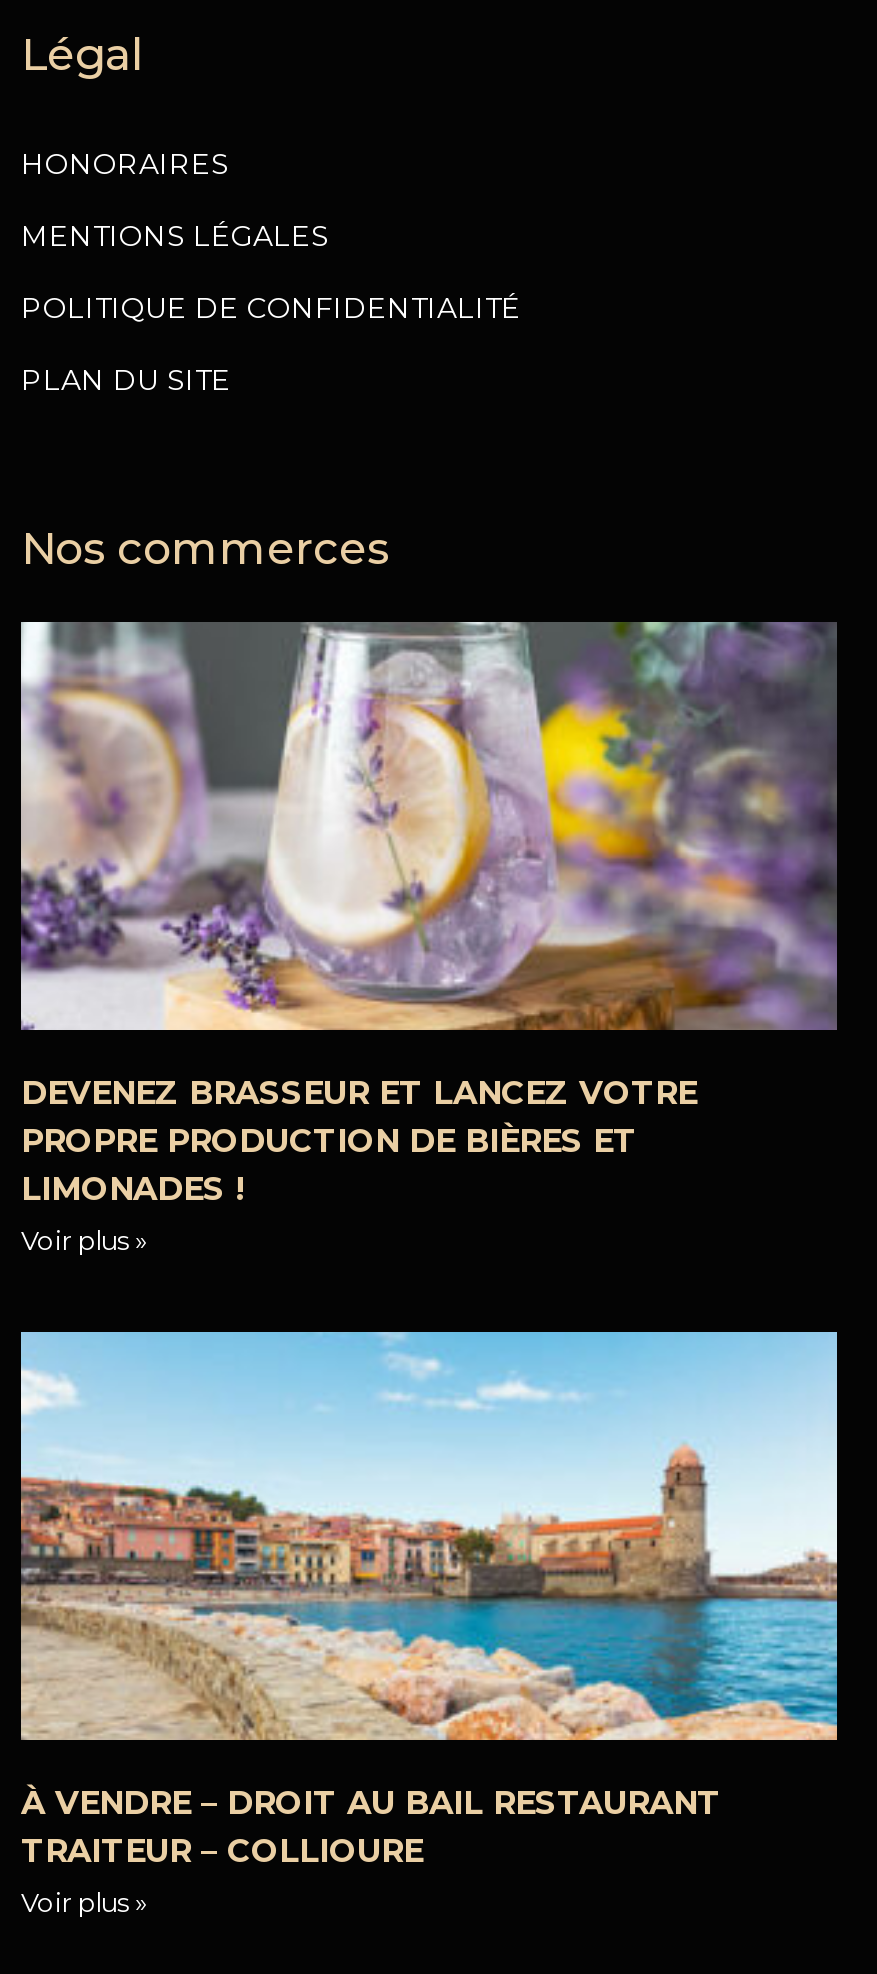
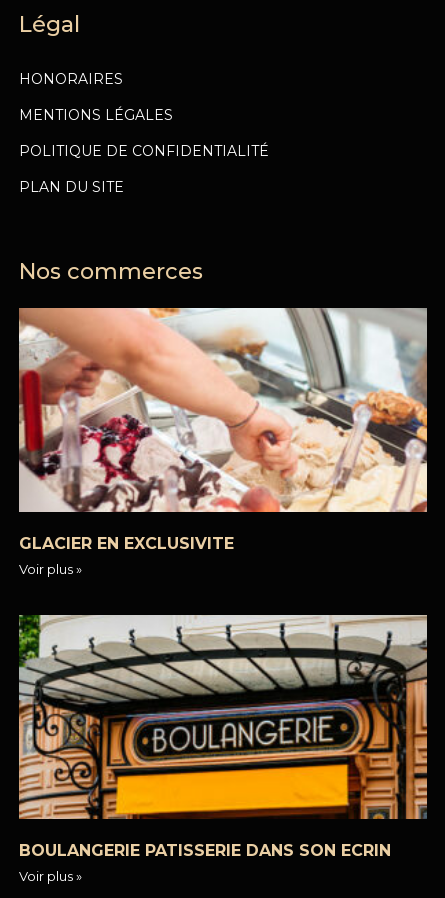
[19,621,839,1207] [image] | DEVENEZ BRASSEUR ET LANCEZ VOTRE | PROPRE PRODUCTION DE BIÈRES ET | LIMONADES ! -> [18,307,428,553] [image] | GLACIER EN EXCLUSIVITE
[19,1329,839,1869] [image] | À VENDRE – DROIT AU BAIL RESTAURANT | TRAITEUR – COLLIOURE -> [19,614,428,860] [image] | BOULANGERIE PATISSERIE DANS SON ECRIN

